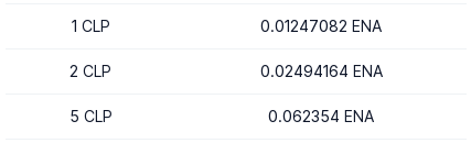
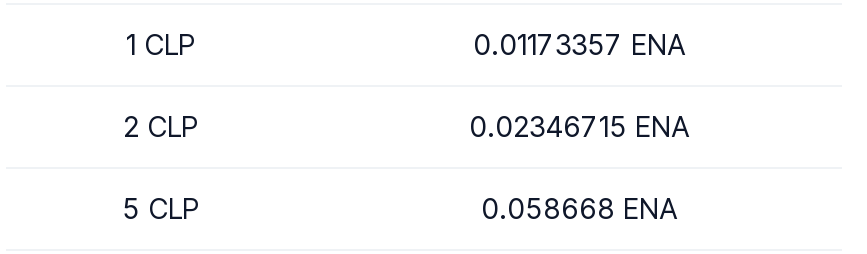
[260,16,382,35] 0.01247082 ENA -> [473,27,685,61] 0.01173357 ENA
[260,62,382,80] 0.02494164 ENA -> [469,109,689,143] 0.02346715 ENA
[268,107,374,125] 0.062354 ENA -> [481,191,677,225] 0.058668 ENA

